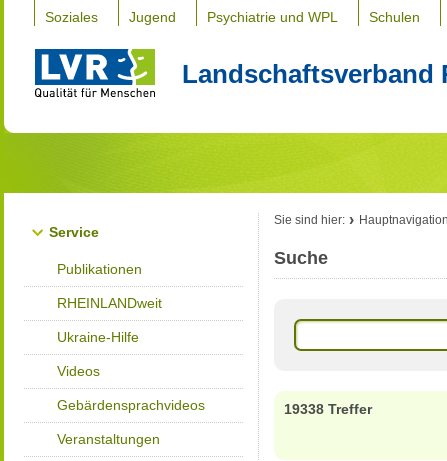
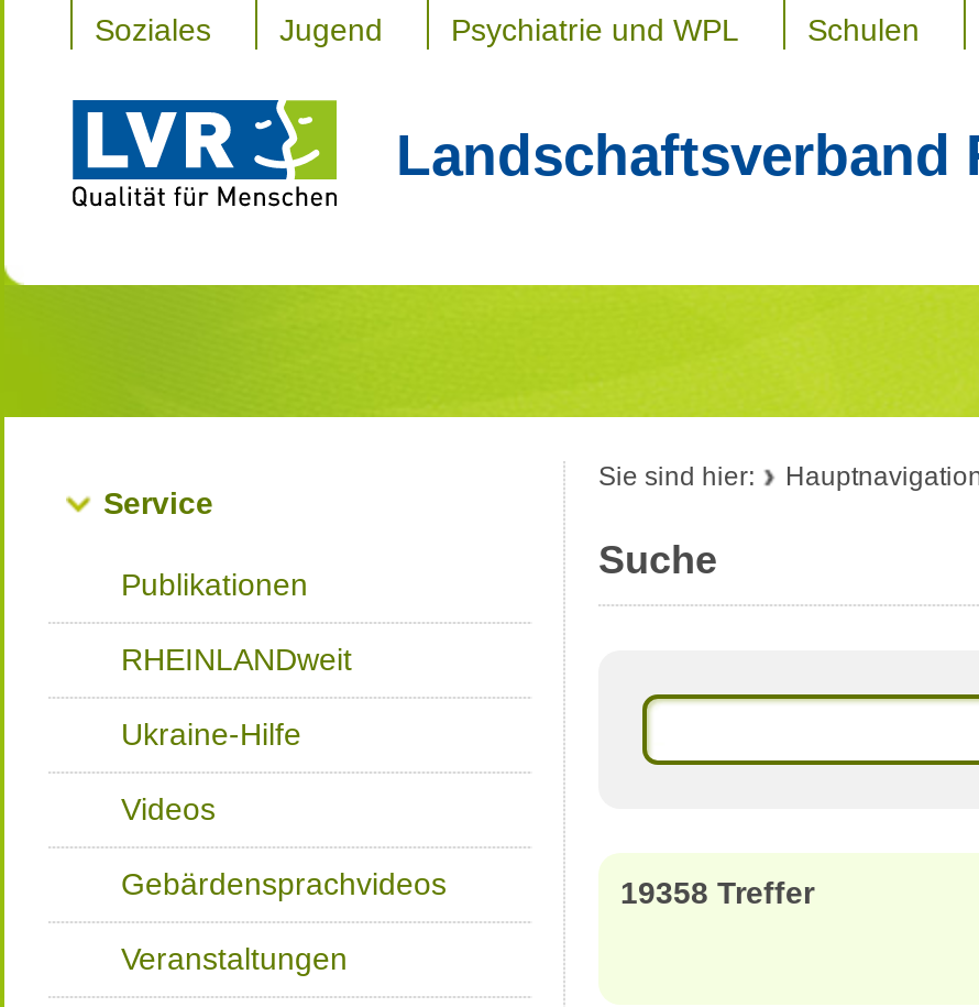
[284,401,372,417] 19338 Treffer -> [620,875,814,910] 19358 Treffer

